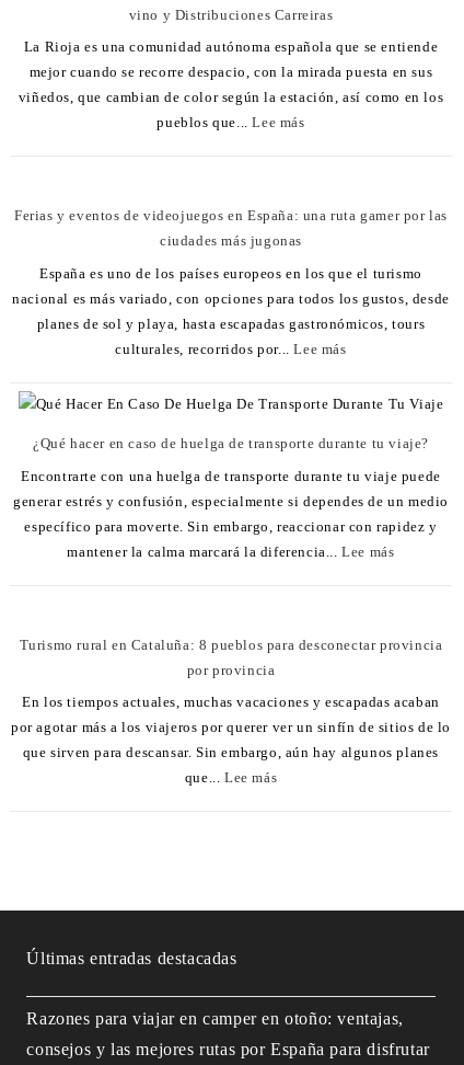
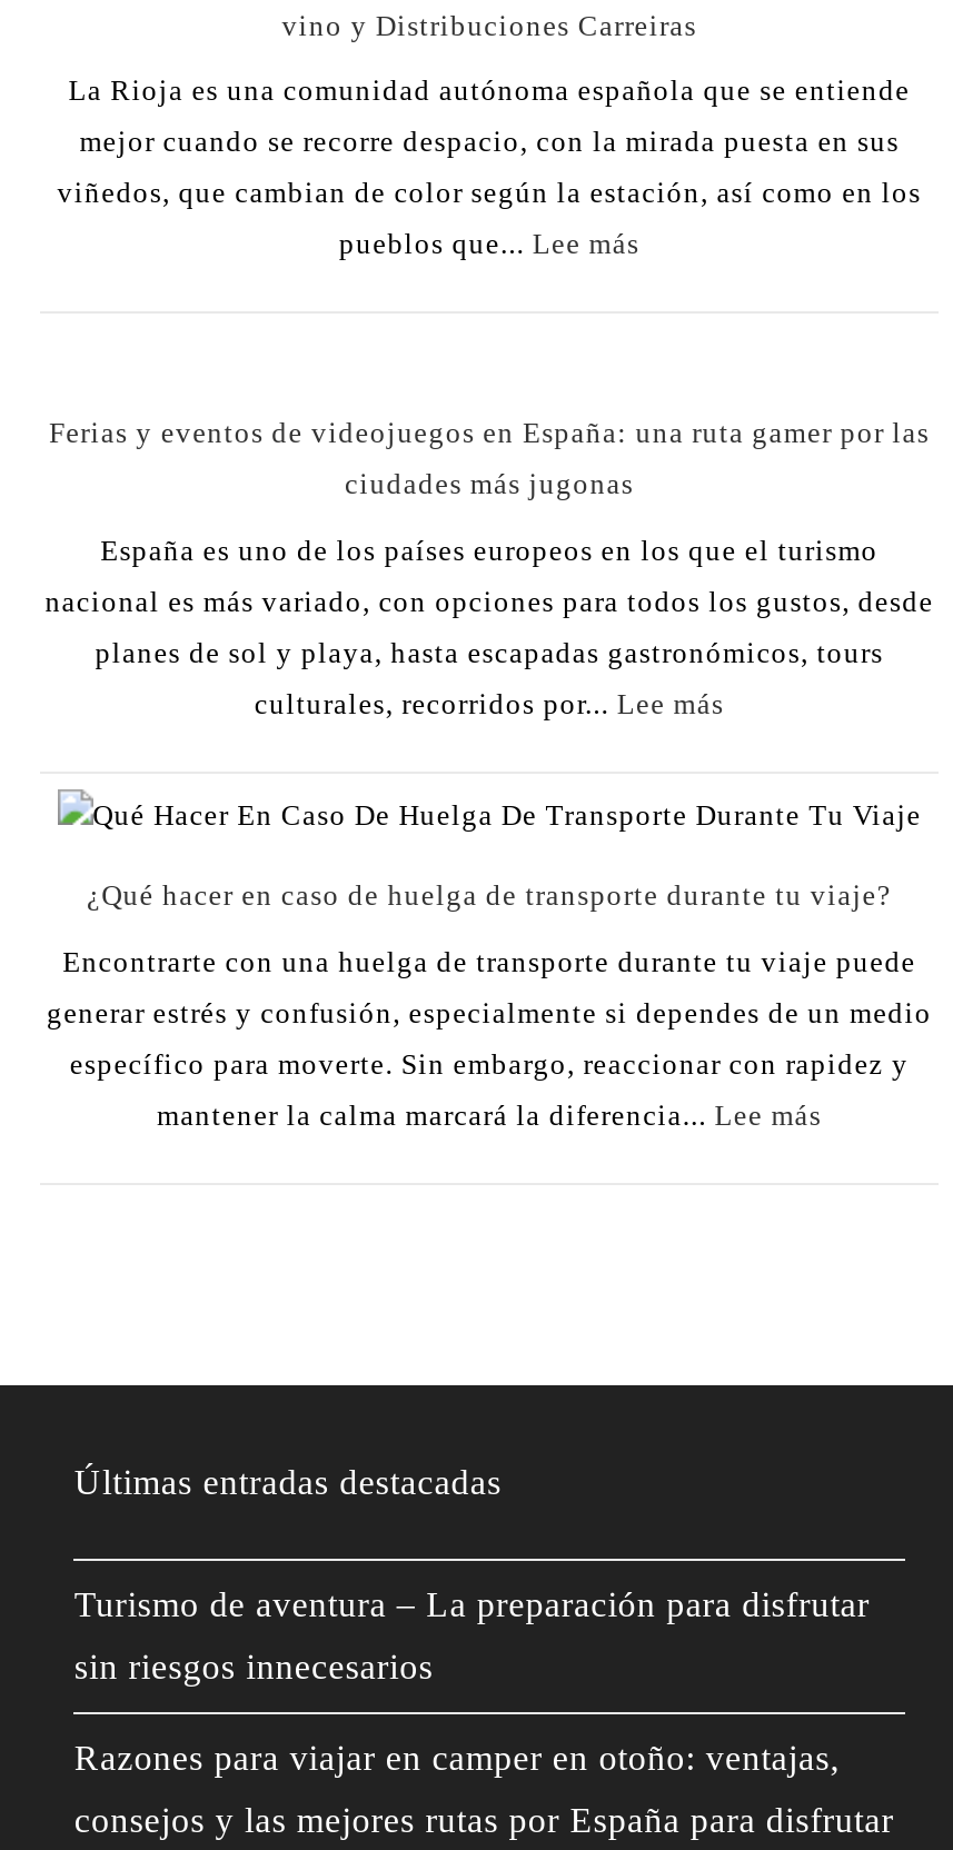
[11,636,451,786] Turismo rural en Cataluña: 8 pueblos para desconectar provincia | por provincia | En los tiempos actuales, muchas vacaciones y escapadas acaban | por agotar más a los viajeros por querer ver un sinfín de sitios de lo | que sirven para descansar. Sin embargo, aún hay algunos planes | que... Lee más -> none
moved [27,949,237,967] -> [74,1463,502,1501]: Últimas entradas destacadas
none -> [74,1585,870,1685] Turismo de aventura – La preparación para disfrutar | sin riesgos innecesarios

